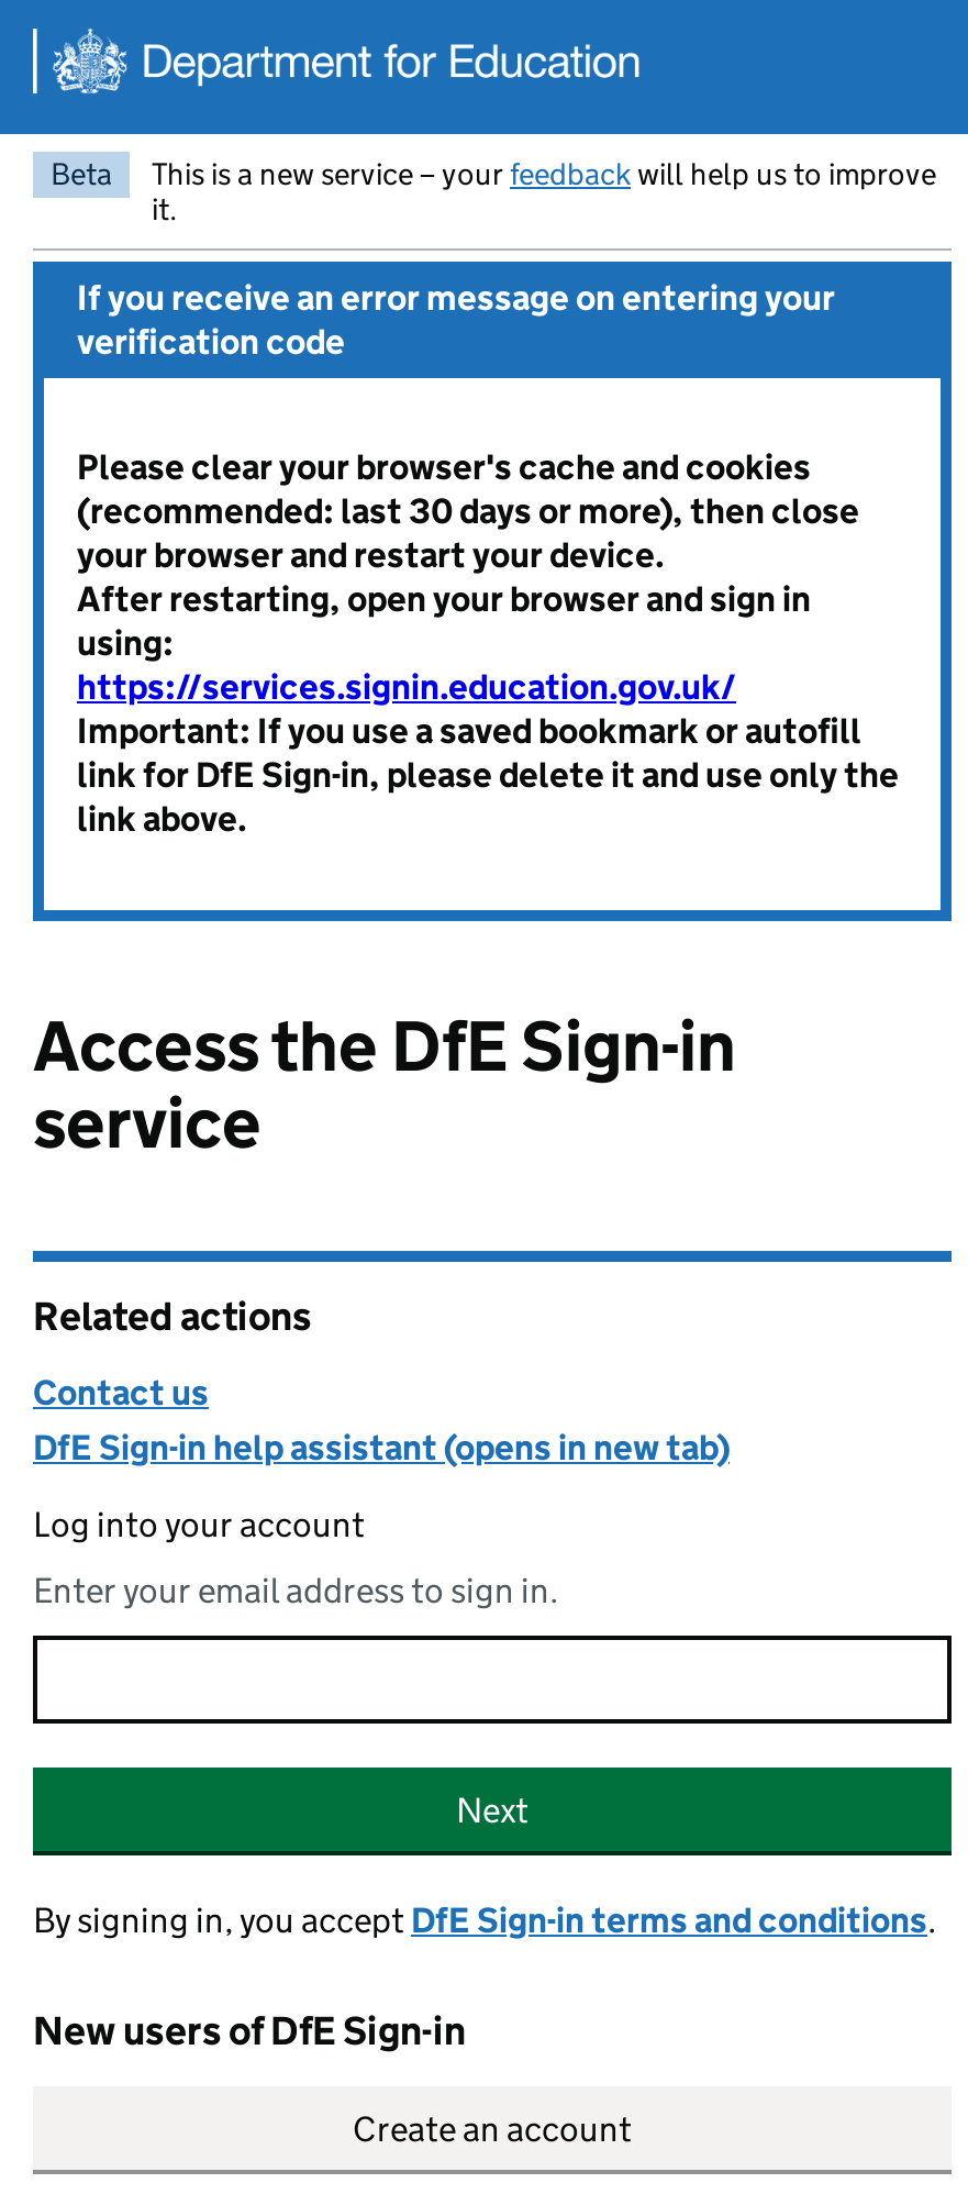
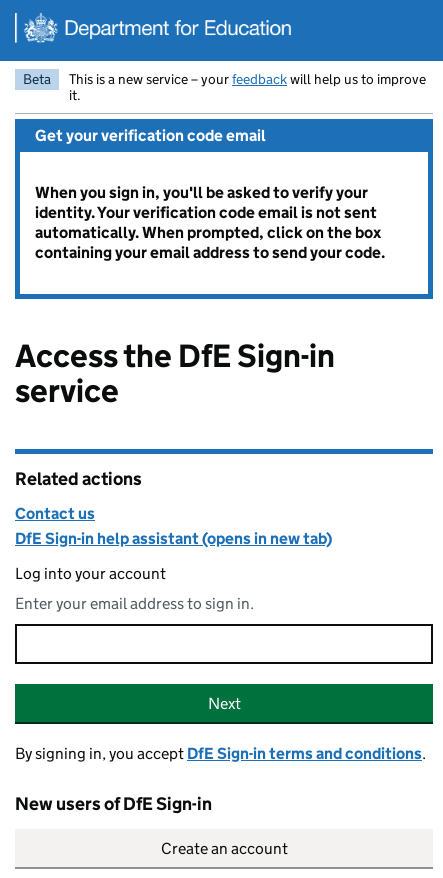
[77,277,835,363] If you receive an error message on entering your | verification code -> [35,126,266,145] Get your verification code email
[77,446,899,840] Please clear your browser's cache and cookies | (recommended: last 30 days or more), then close | your browser and restart your device. | After restarting, open your browser and sign in | using: | https://services.signin.education.gov.uk/ | Important: If you use a saved bookmark or autofill | link for DfE Sign-in, please delete it and use only the | link above. -> [35,183,385,262] When you sign in, you'll be asked to verify your | identity. Your verification code email is not sent | automatically. When prompted, click on the box | containing your email address to send your code.

